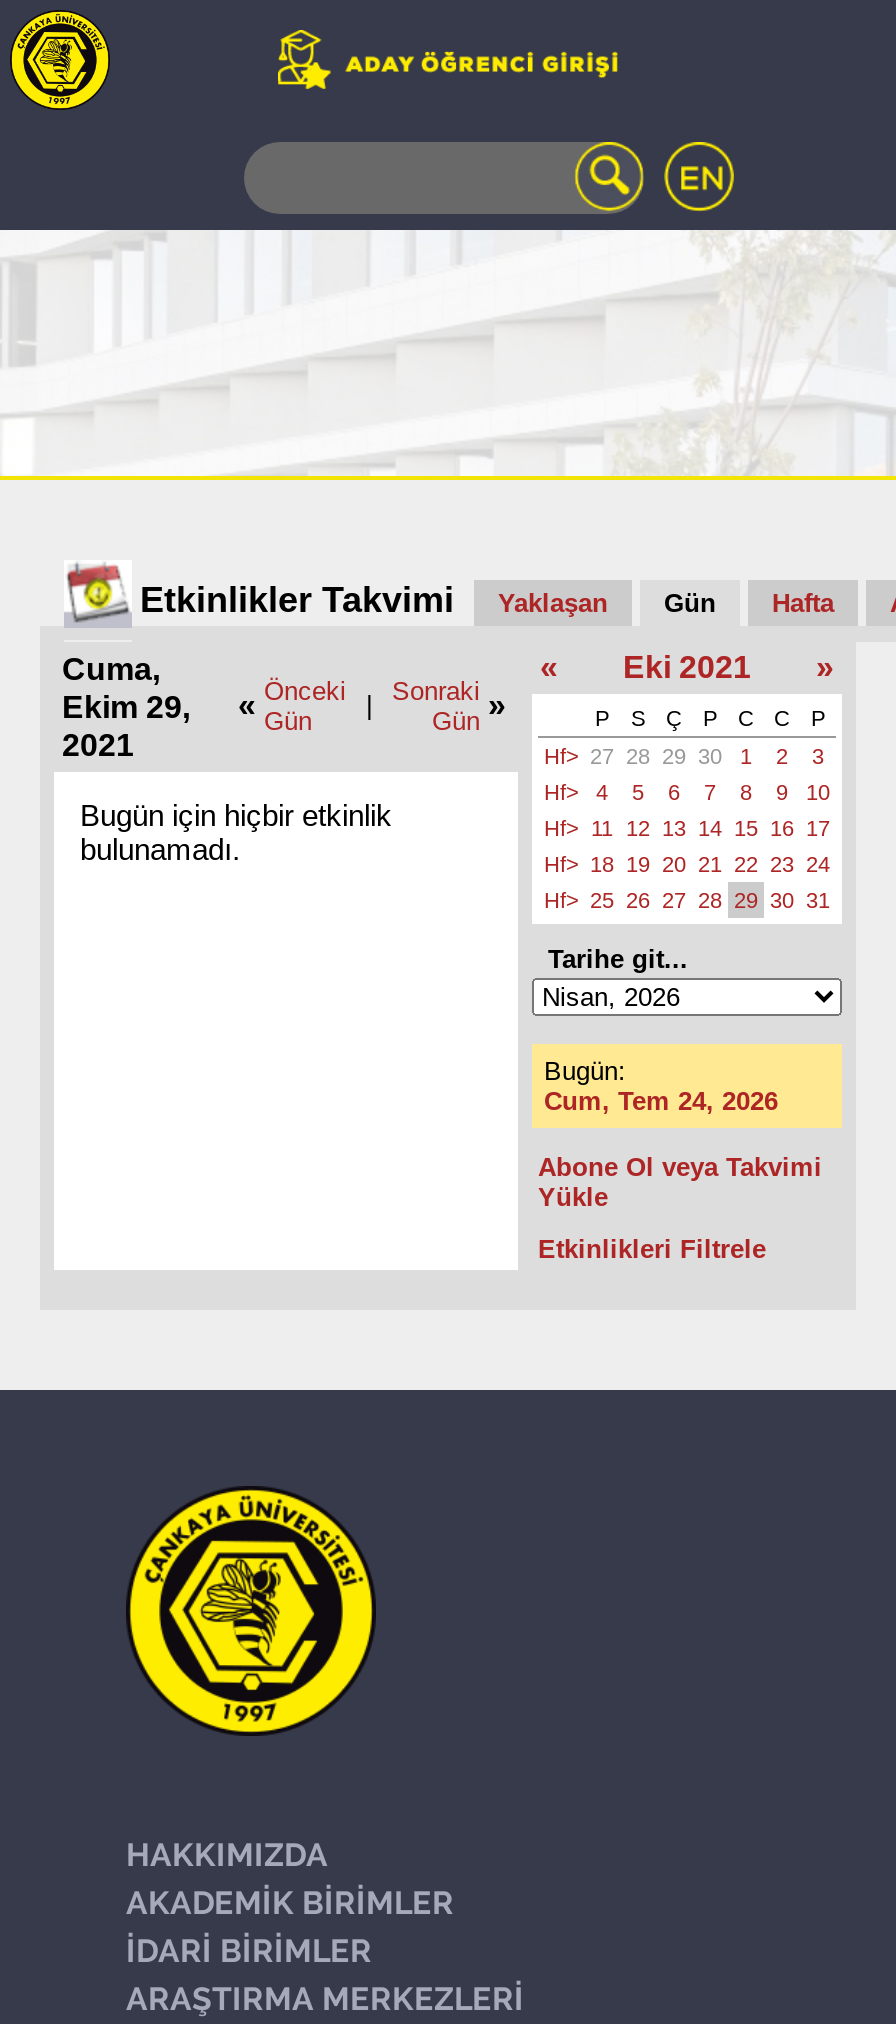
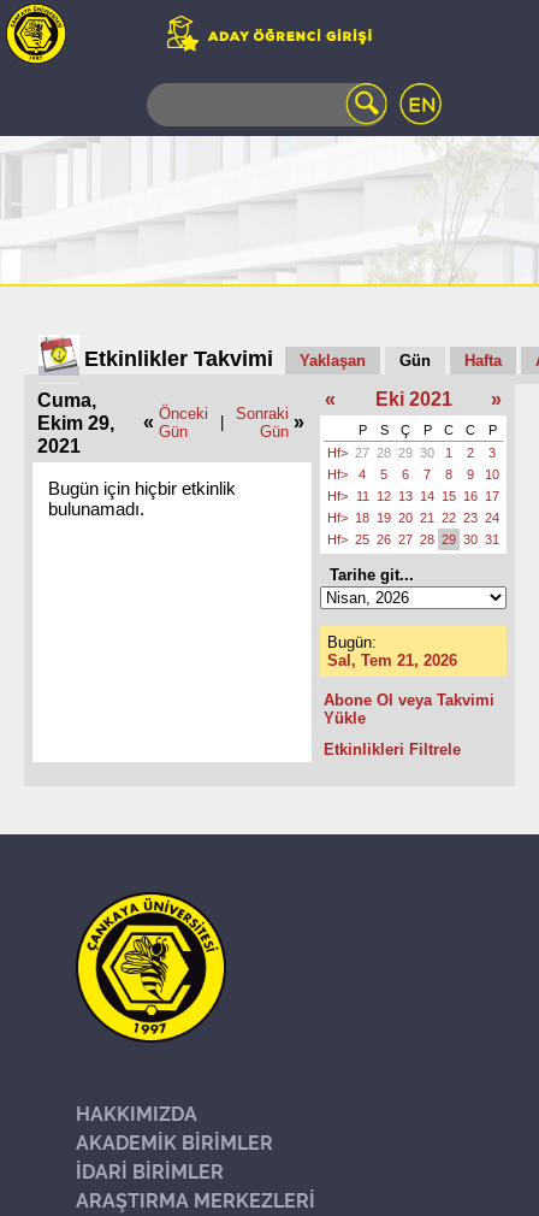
[544,1085,778,1115] Cum, Tem 24, 2026 -> [327,651,457,669] Sal, Tem 21, 2026

